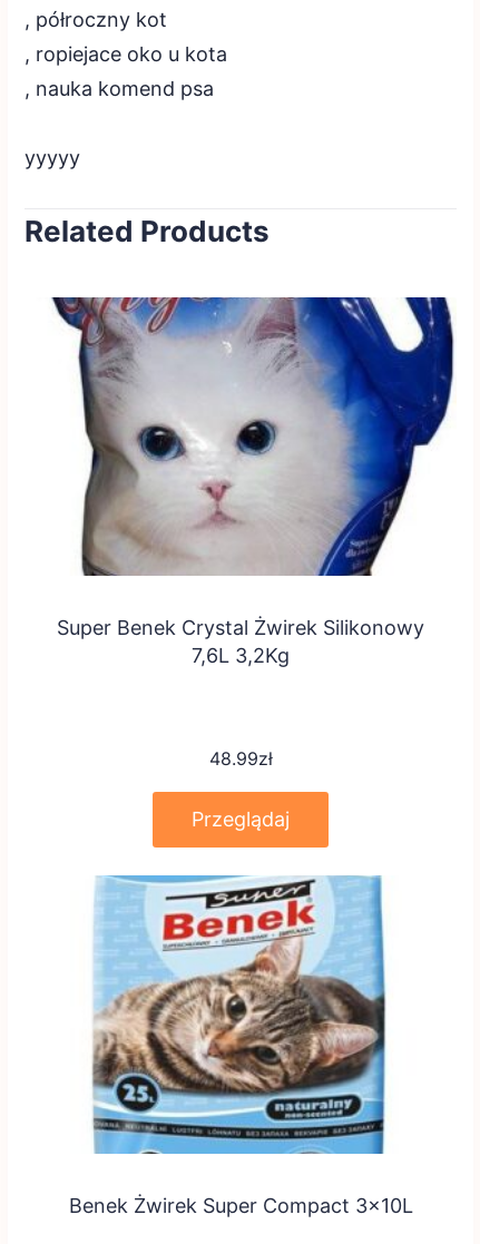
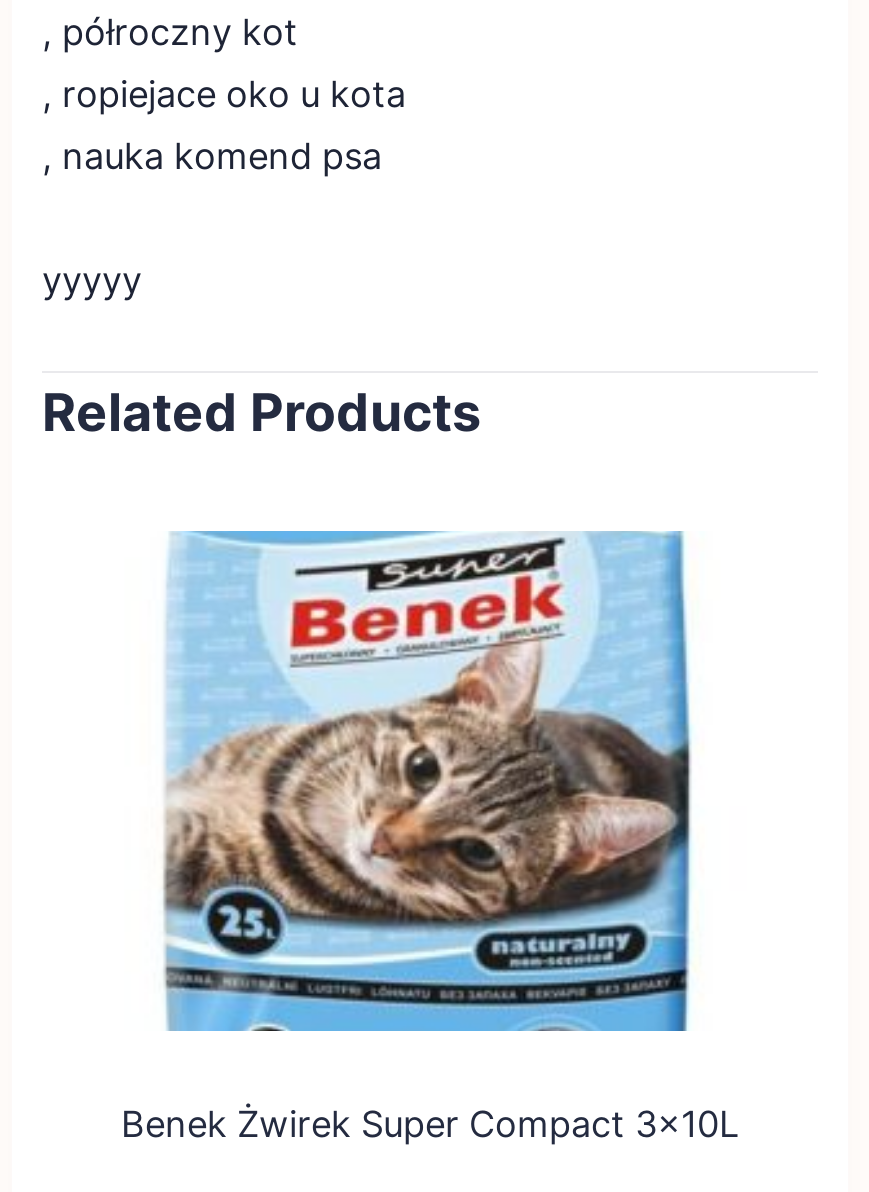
[51,296,454,667] [image] | Super Benek Crystal Żwirek Silikonowy | 7,6L 3,2Kg -> none
[192,747,290,831] 48.99zł | Przeglądaj -> none

